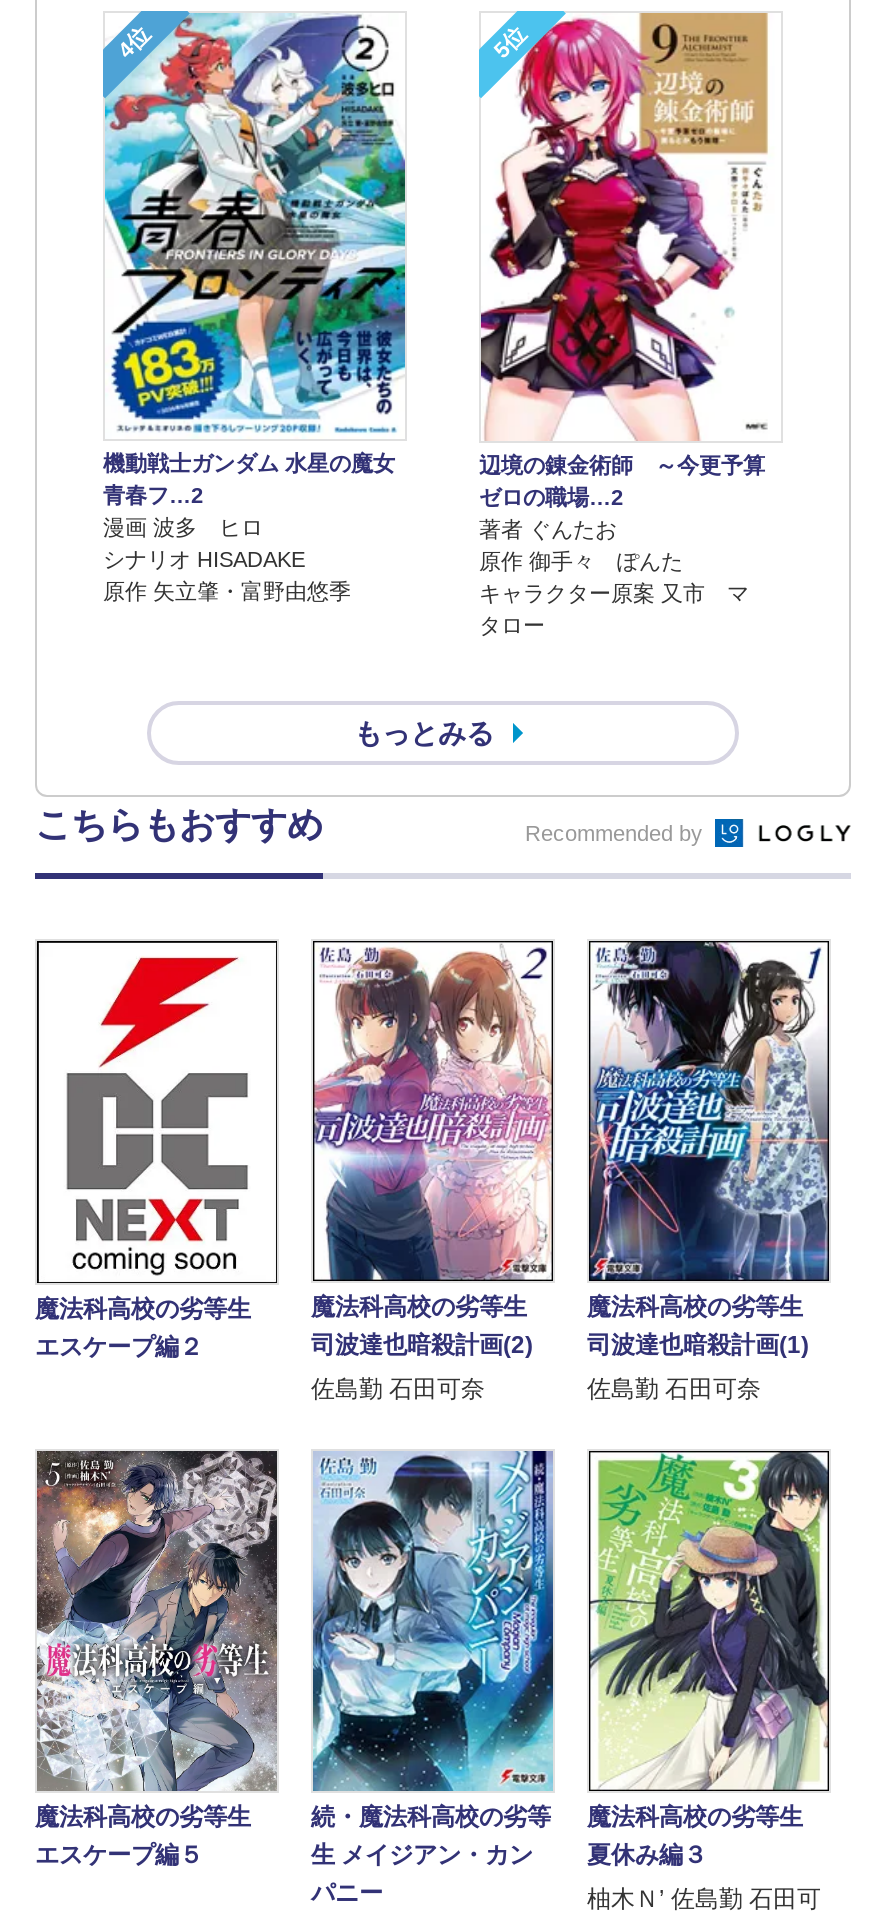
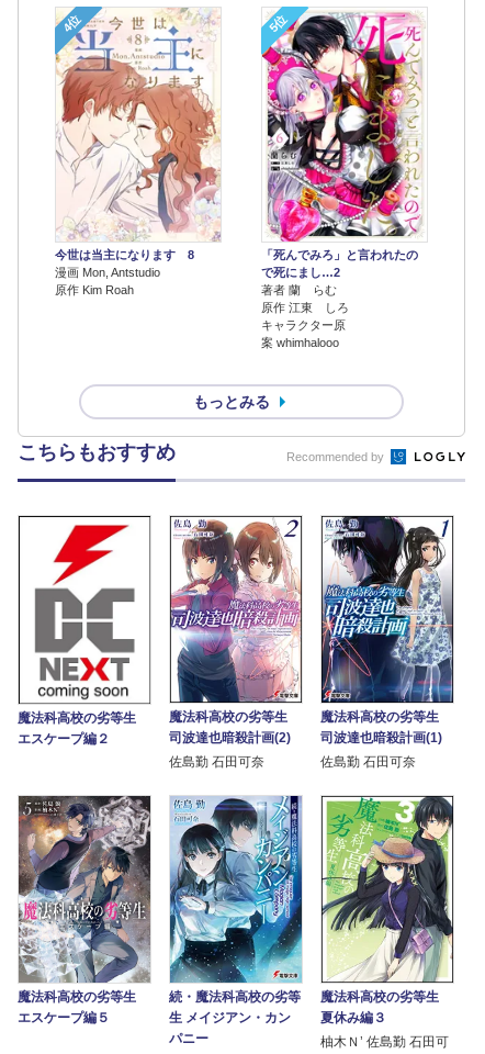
[103,11,407,603] [image] | 機動戦士ガンダム 水星の魔女 | 青春フ…2 | 漫画 波多 ヒロ | シナリオ HISADAKE | 原作 矢立肇・富野由悠季 -> [55,8,222,297] [image] | 今世は当主になります 8 | 漫画 Mon, Antstudio | 原作 Kim Roah
[479,11,773,637] [image] | 辺境の錬金術師 ～今更予算 | ゼロの職場…2 | 著者 ぐんたお | 原作 御手々 ぽんた | キャラクター原案 又市 マ | タロー -> [261,8,425,349] [image] | 「死んでみろ」と言われたの | で死にまし…2 | 著者 蘭 らむ | 原作 江東 しろ | キャラクター原 | 案 whimhalooo

